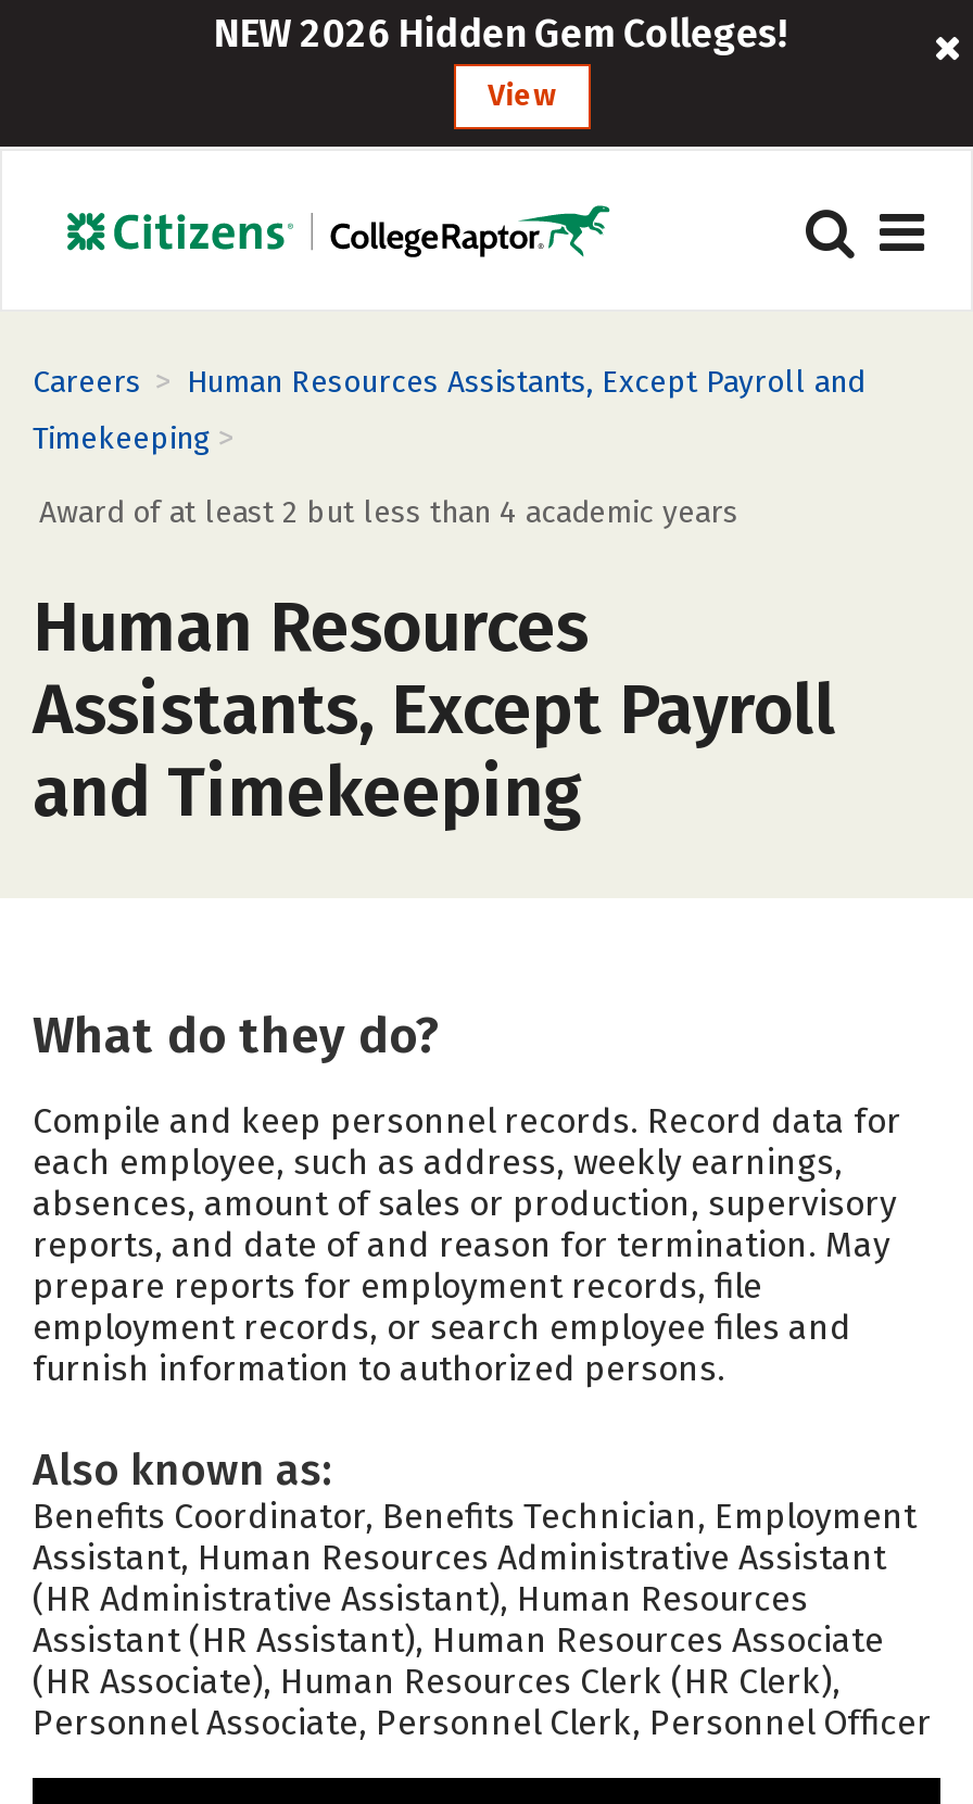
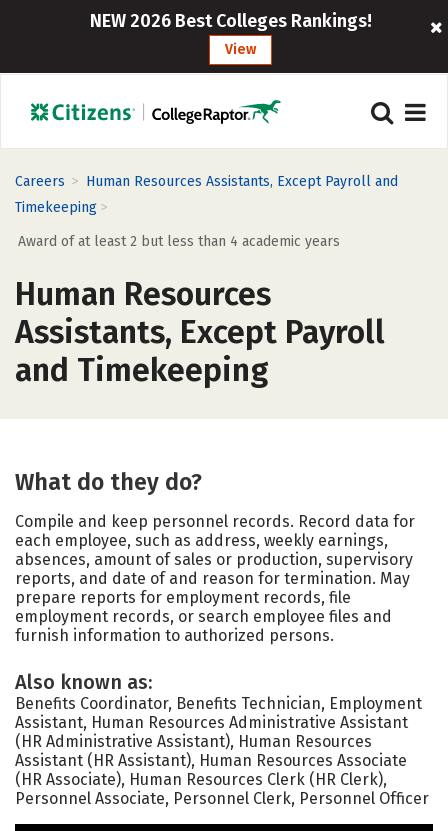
[213,10,789,58] NEW 2026 Hidden Gem Colleges! -> [90,10,372,32] NEW 2026 Best Colleges Rankings!

